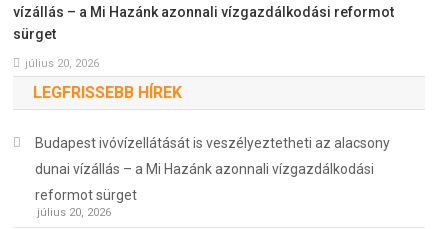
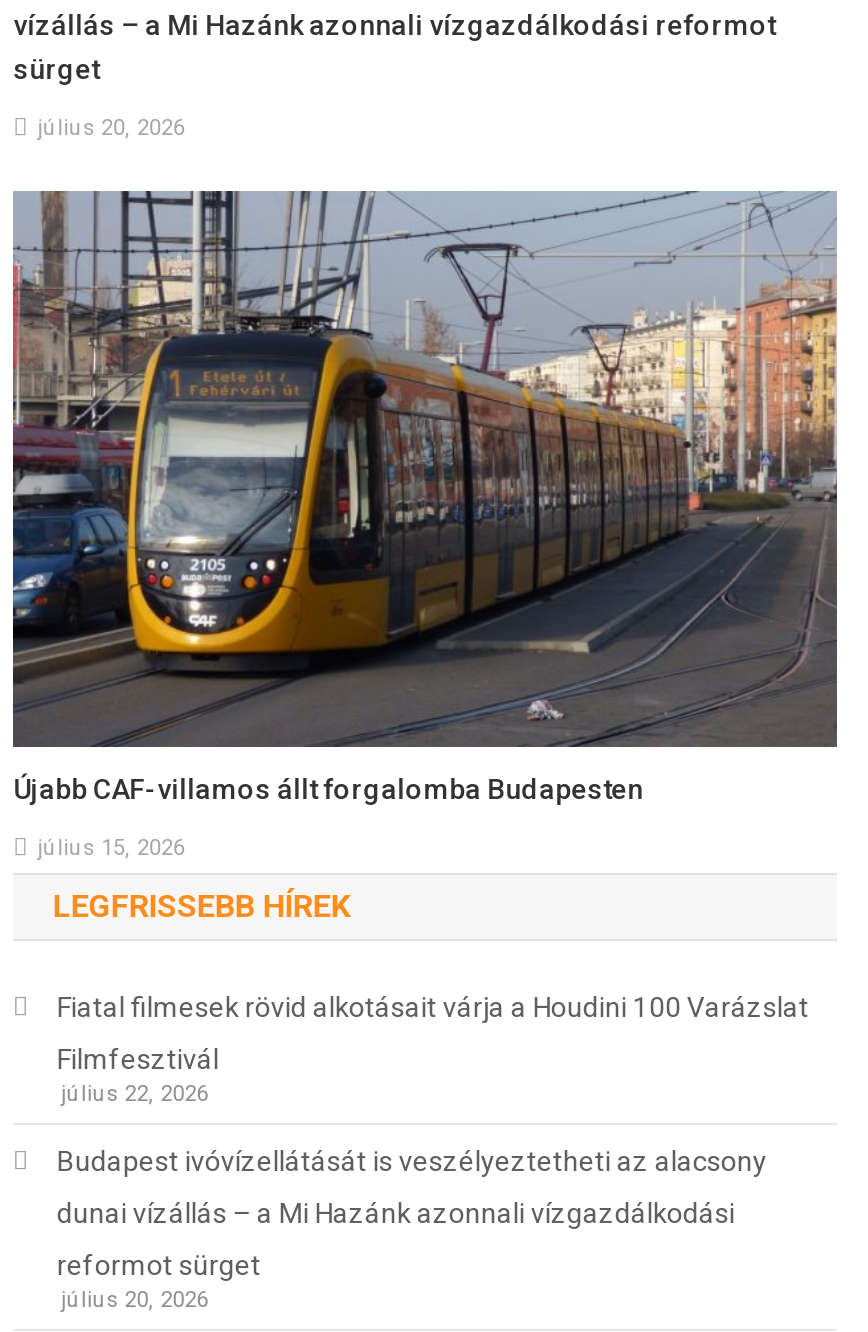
none -> [11,188,839,861] [image] | Újabb CAF-villamos állt forgalomba Budapesten | július 15, 2026
none -> [57,991,809,1107] Fiatal filmesek rövid alkotásait várja a Houdini 100 Varázslat | Filmfesztivál | július 22, 2026

